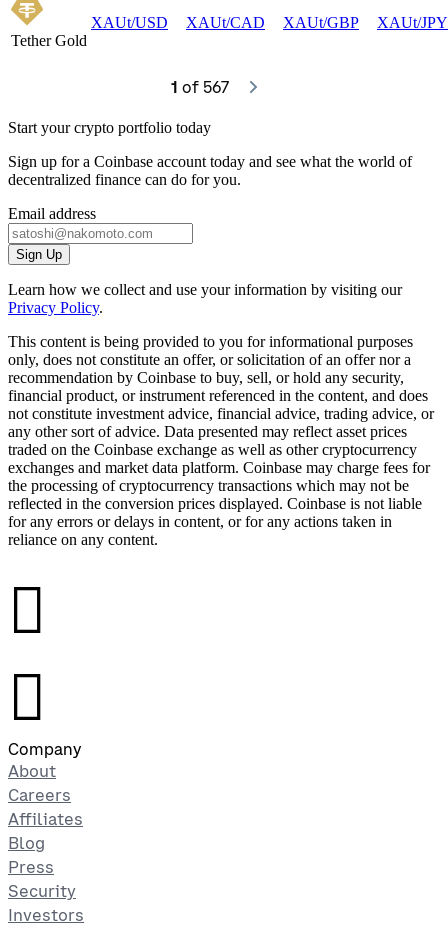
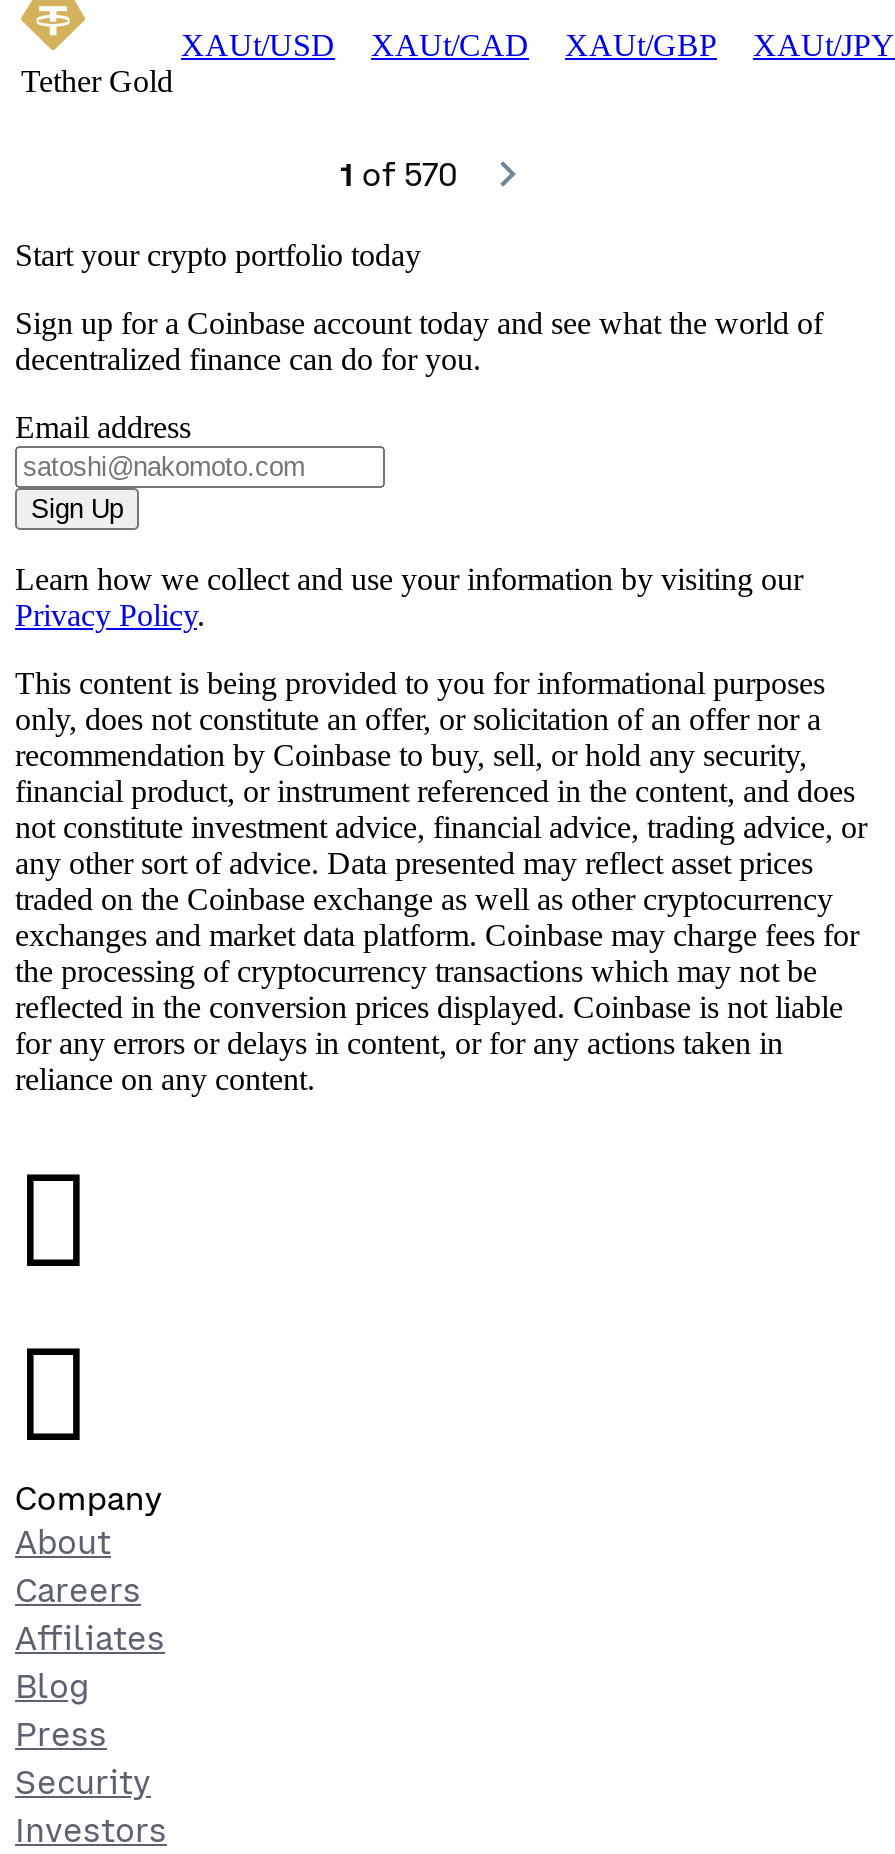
[171,76,229,96] 1 of 567 -> [340,153,458,193] 1 of 570

